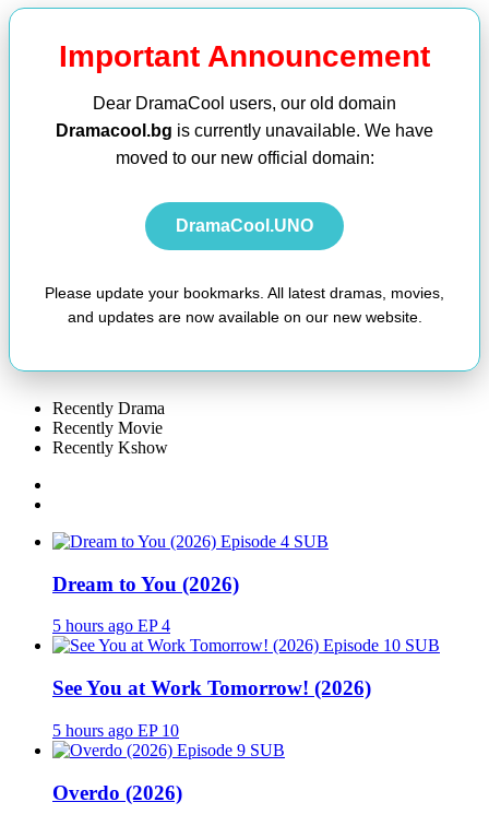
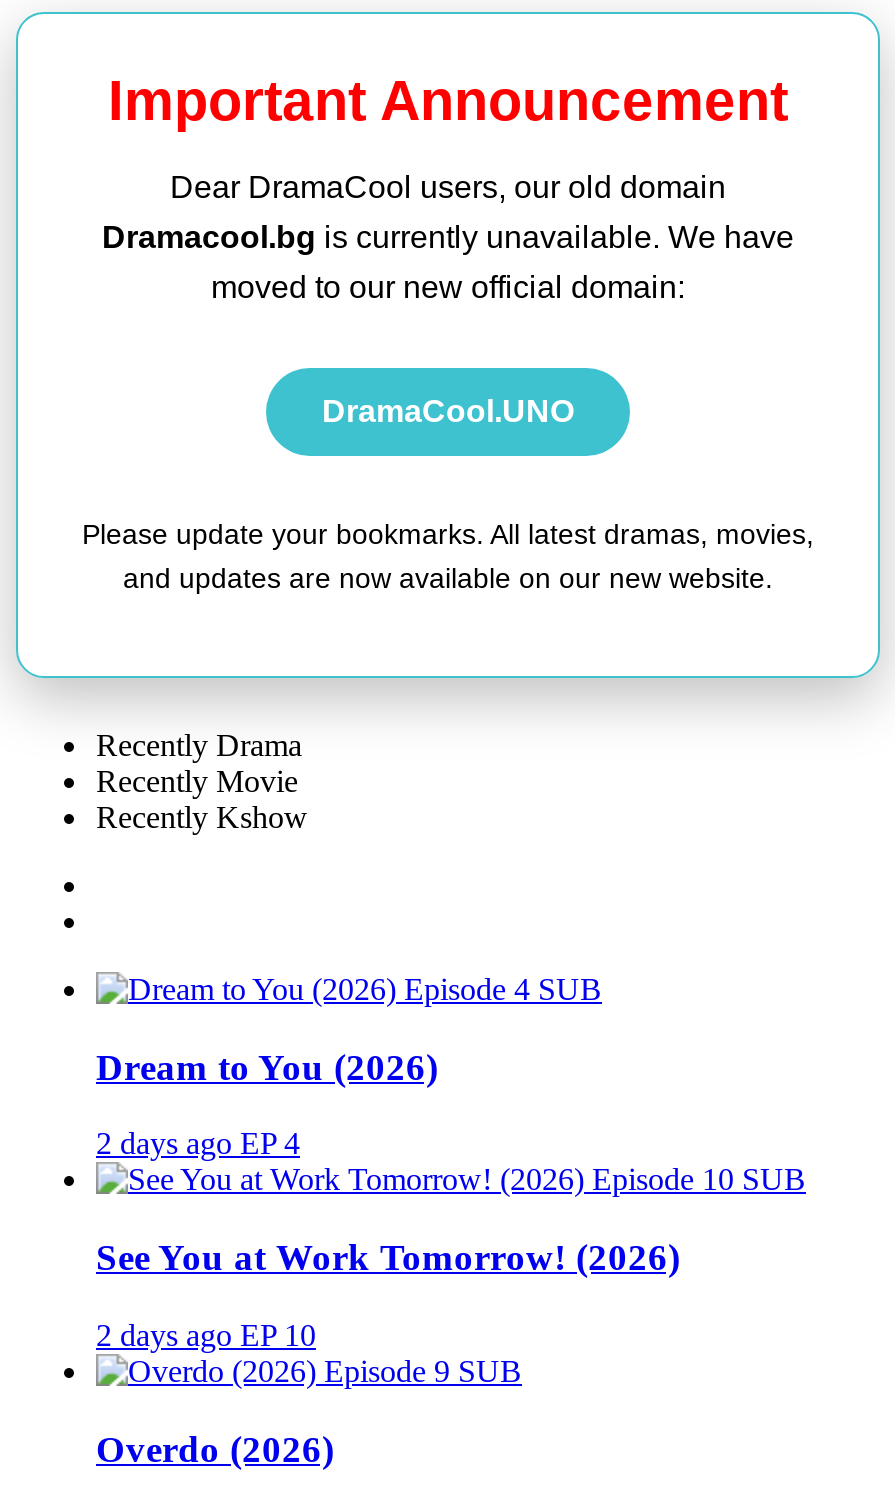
[52,617,170,635] 5 hours ago EP 4 -> [96,1127,300,1161] 2 days ago EP 4
[52,721,179,740] 5 hours ago EP 10 -> [96,1318,316,1352] 2 days ago EP 10

